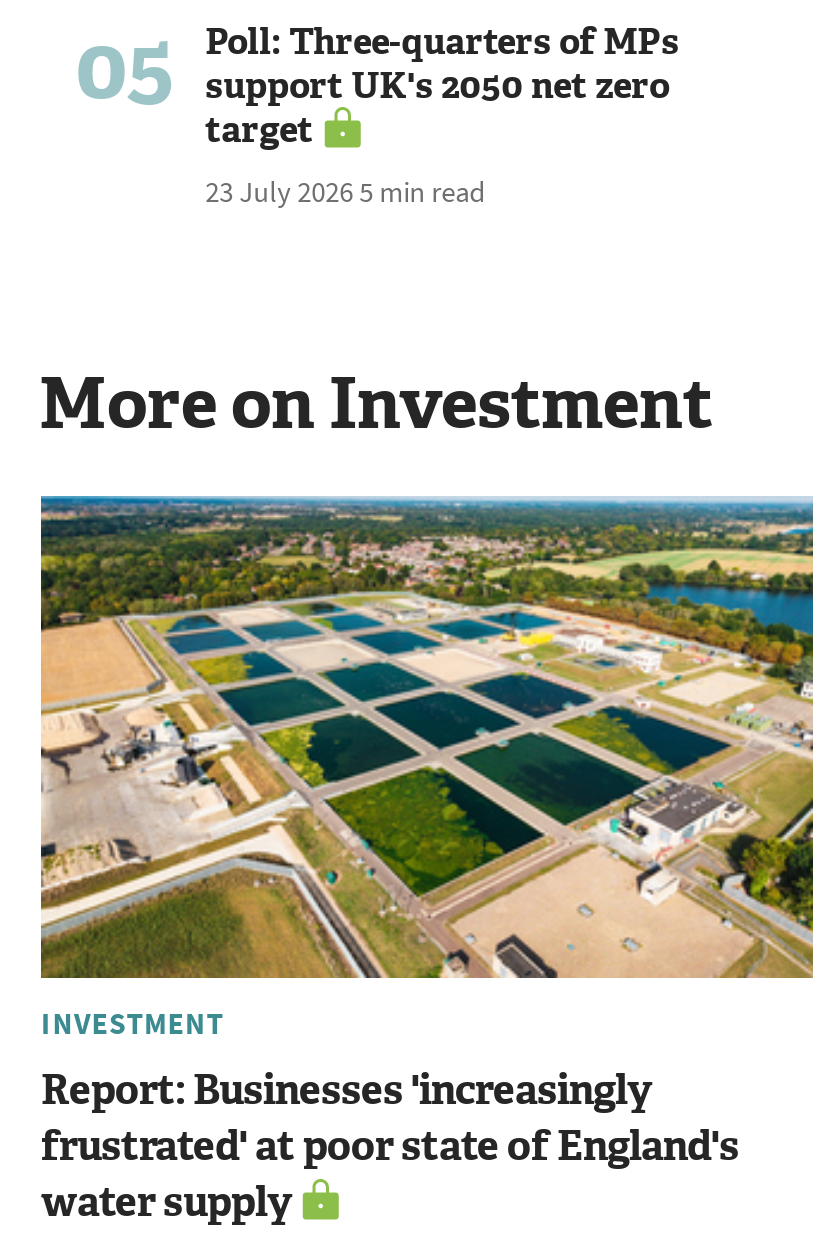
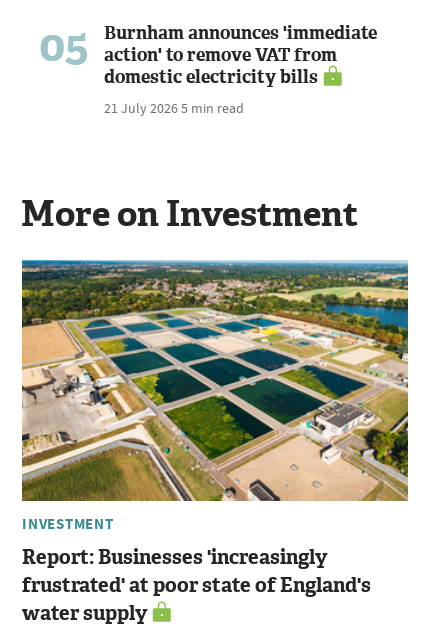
[205,18,679,210] Poll: Three-quarters of MPs | support UK's 2050 net zero | target | 23 July 2026 5 min read -> [104,21,377,117] Burnham announces 'immediate | action' to remove VAT from | domestic electricity bills | 21 July 2026 5 min read

